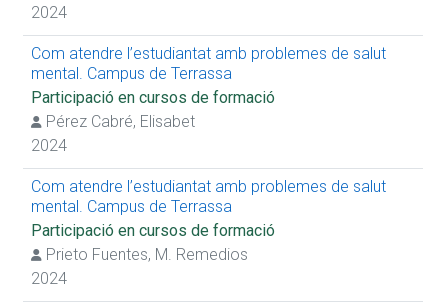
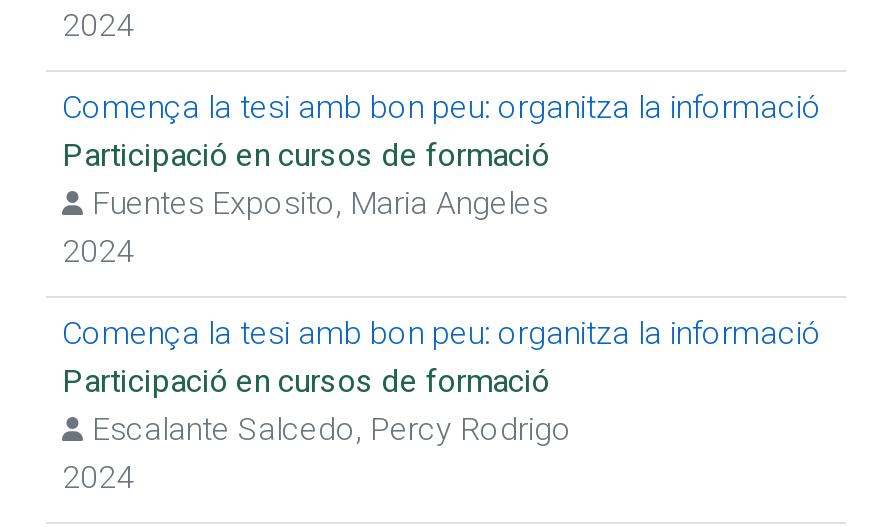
[31,44,386,83] Com atendre l’estudiantat amb problemes de salut | mental. Campus de Terrassa -> [62,88,822,126] Comença la tesi amb bon peu: organitza la informació
[46,112,195,131] Pérez Cabré, Elisabet -> [92,184,548,222] Fuentes Exposito, Maria Angeles
[31,177,386,216] Com atendre l’estudiantat amb problemes de salut | mental. Campus de Terrassa -> [62,314,822,352] Comença la tesi amb bon peu: organitza la informació
[46,245,248,264] Prieto Fuentes, M. Remedios -> [92,410,572,448] Escalante Salcedo, Percy Rodrigo

